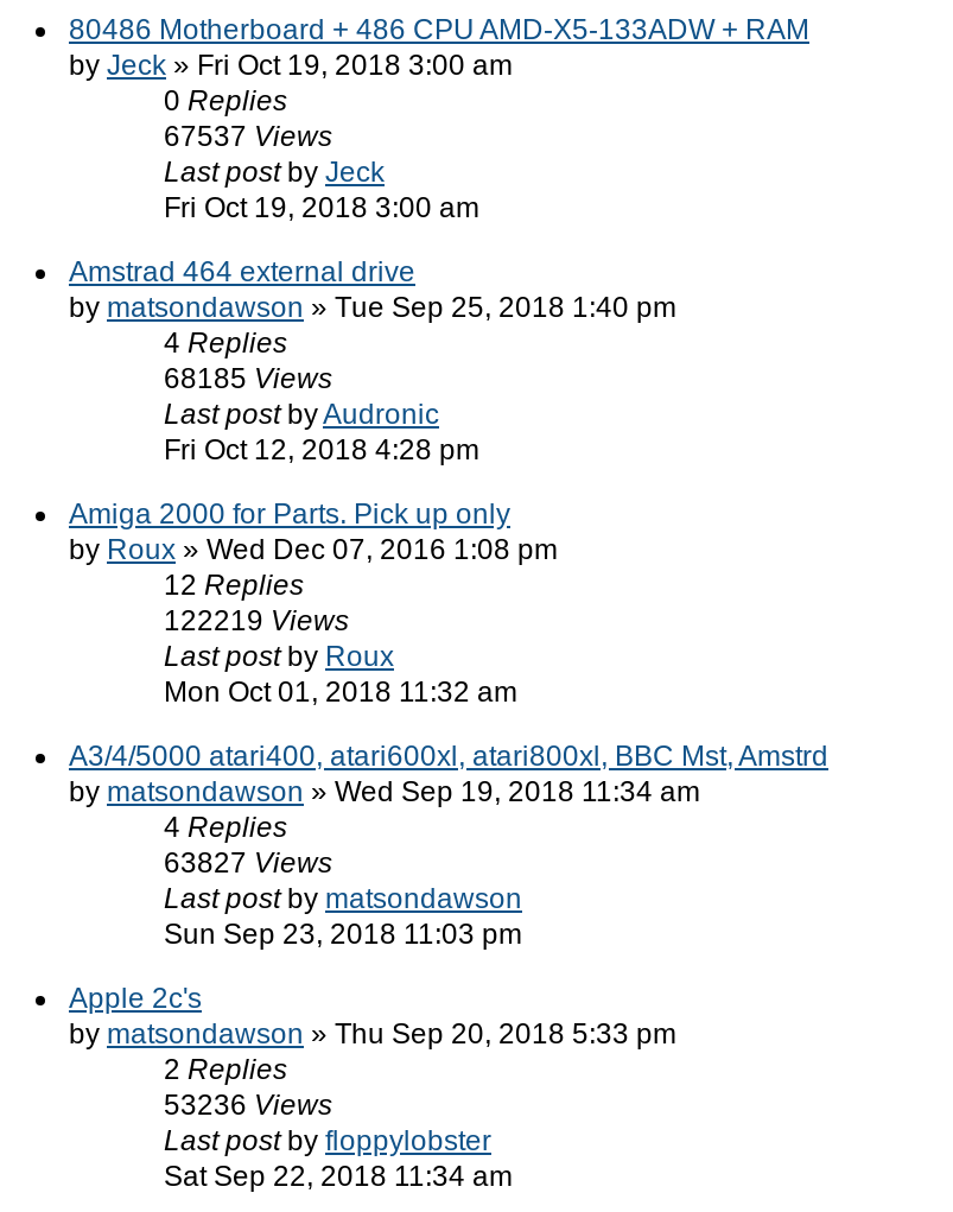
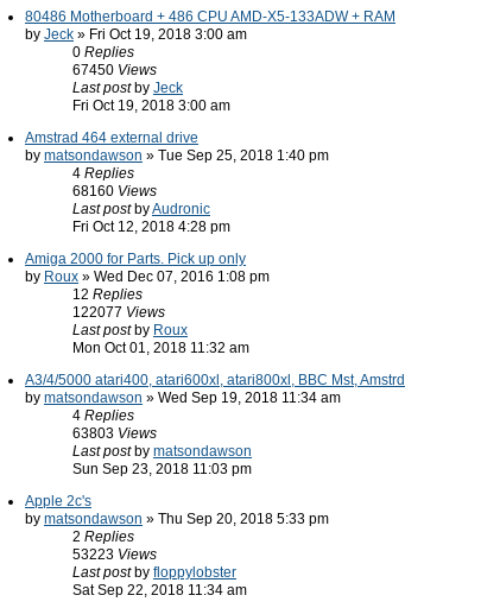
[164,120,332,153] 67537 Views -> [72,62,157,78] 67450 Views
[164,362,332,395] 68185 Views -> [72,183,157,199] 68160 Views
[164,604,349,637] 122219 Views -> [72,304,165,321] 122077 Views
[164,846,332,880] 63827 Views -> [72,425,157,442] 63803 Views
[164,1089,332,1122] 53236 Views -> [72,546,157,563] 53223 Views

